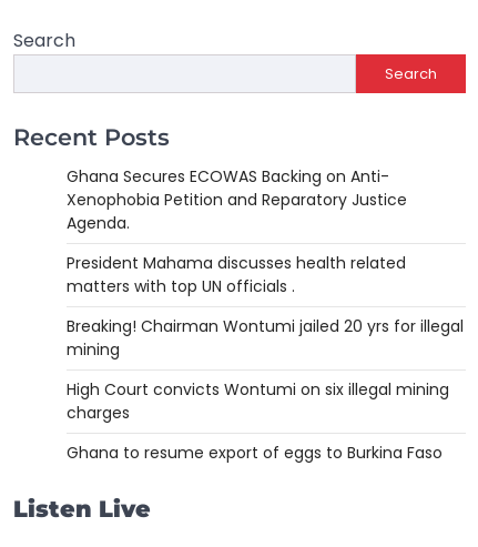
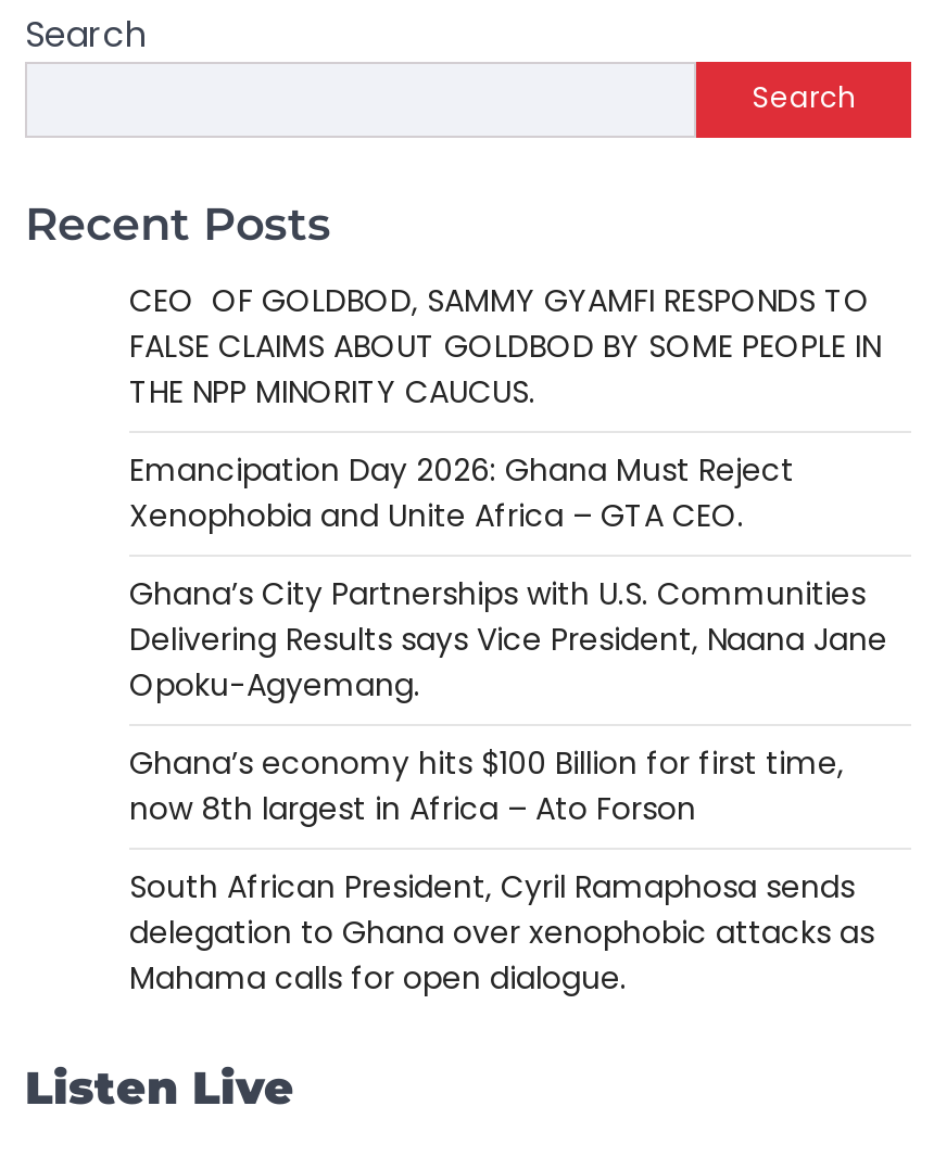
[67,166,407,234] Ghana Secures ECOWAS Backing on Anti- | Xenophobia Petition and Reparatory Justice | Agenda. -> [129,278,881,413] CEO OF GOLDBOD, SAMMY GYAMFI RESPONDS TO | FALSE CLAIMS ABOUT GOLDBOD BY SOME PEOPLE IN | THE NPP MINORITY CAUCUS.
[67,252,406,298] President Mahama discusses health related | matters with top UN officials . -> [129,448,794,537] Emancipation Day 2026: Ghana Must Reject | Xenophobia and Unite Africa – GTA CEO.
[67,315,464,361] Breaking! Chairman Wontumi jailed 20 yrs for illegal | mining -> [129,571,887,706] Ghana’s City Partnerships with U.S. Communities | Delivering Results says Vice President, Naana Jane | Opoku-Agyemang.
[67,379,449,424] High Court convicts Wontumi on six illegal mining | charges -> [129,741,844,830] Ghana’s economy hits $100 Billion for first time, | now 8th largest in Africa – Ato Forson
[67,442,443,464] Ghana to resume export of eggs to Burkina Faso -> [129,864,874,999] South African President, Cyril Ramaphosa sends | delegation to Ghana over xenophobic attacks as | Mahama calls for open dialogue.

